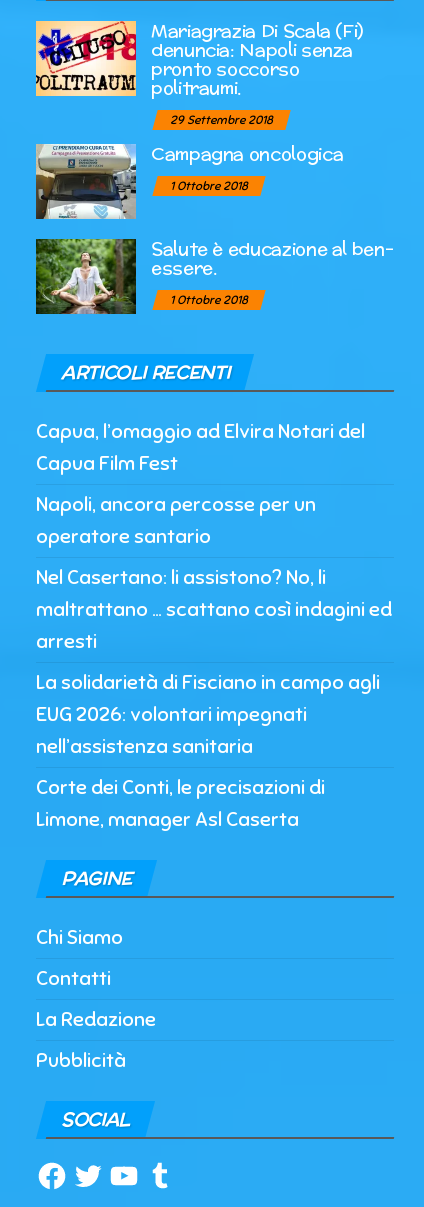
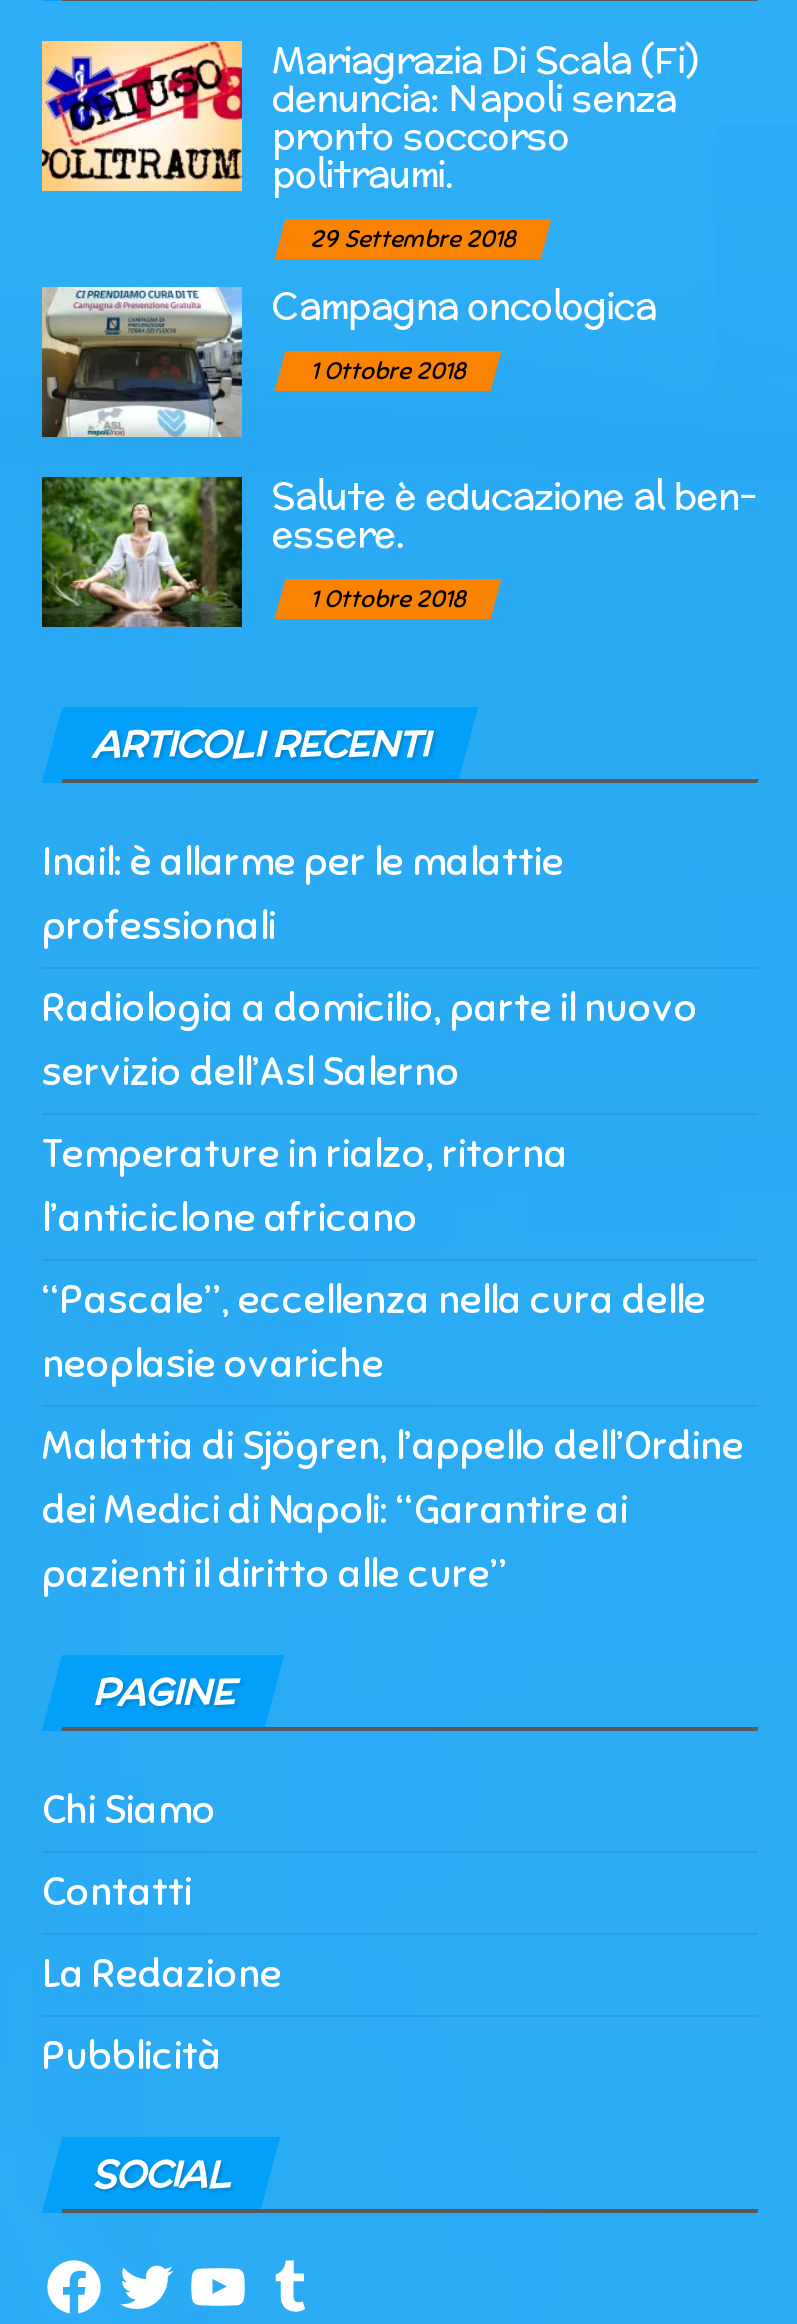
[36,419,365,476] Capua, l’omaggio ad Elvira Notari del | Capua Film Fest -> [42,838,564,952] Inail: è allarme per le malattie | professionali
[36,492,316,549] Napoli, ancora percosse per un | operatore santario -> [42,984,698,1098] Radiologia a domicilio, parte il nuovo | servizio dell’Asl Salerno
[36,565,392,654] Nel Casertano: li assistono? No, li | maltrattano … scattano così indagini ed | arresti -> [42,1130,568,1244] Temperature in rialzo, ritorna | l’anticiclone africano
[36,670,380,759] La solidarietà di Fisciano in campo agli | EUG 2026: volontari impegnati | nell’assistenza sanitaria -> [42,1276,706,1390] “Pascale”, eccellenza nella cura delle | neoplasie ovariche
[36,775,325,832] Corte dei Conti, le precisazioni di | Limone, manager Asl Caserta -> [42,1422,744,1600] Malattia di Sjögren, l’appello dell’Ordine | dei Medici di Napoli: “Garantire ai | pazienti il diritto alle cure”

